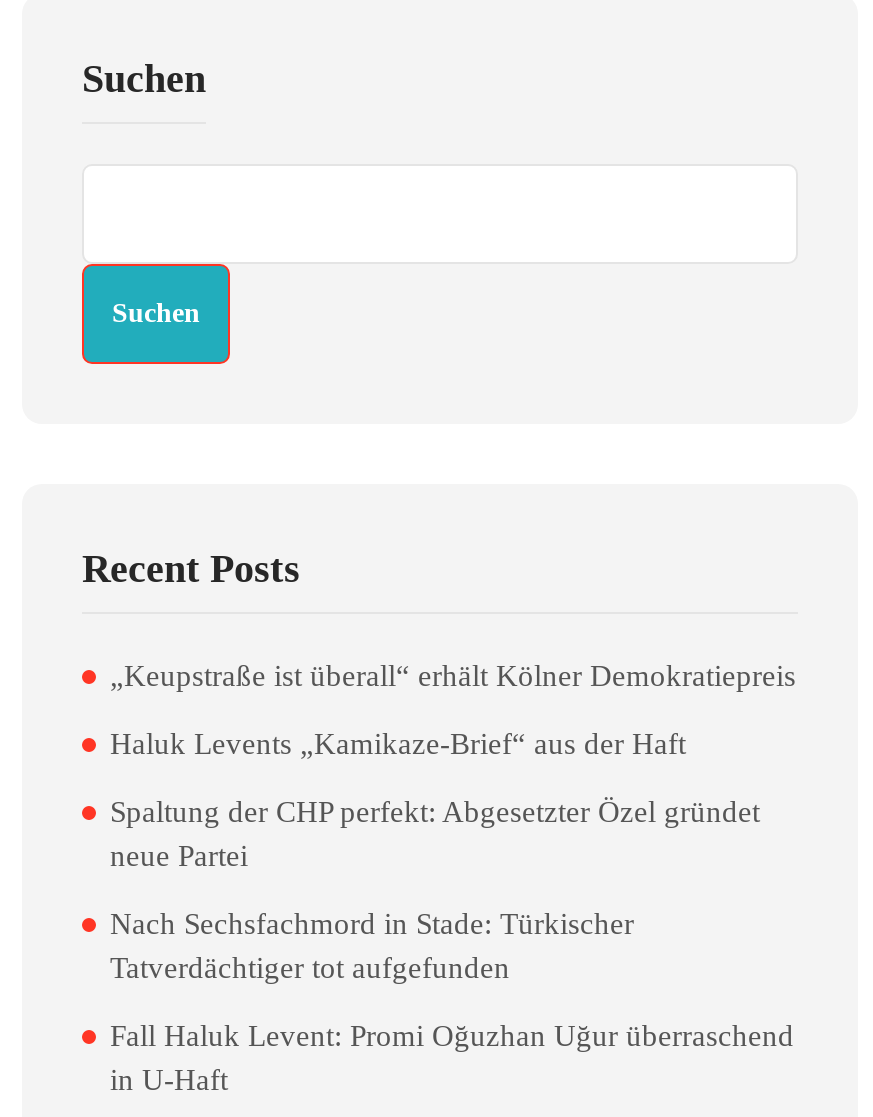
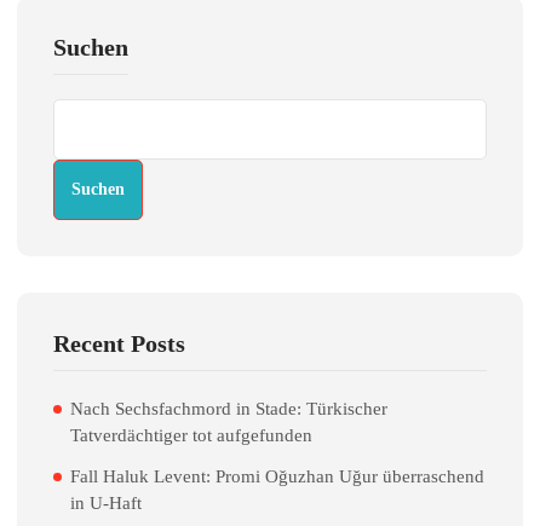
[110,660,796,872] „Keupstraße ist überall“ erhält Kölner Demokratiepreis | Haluk Levents „Kamikaze-Brief“ aus der Haft | Spaltung der CHP perfekt: Abgesetzter Özel gründet | neue Partei -> none

